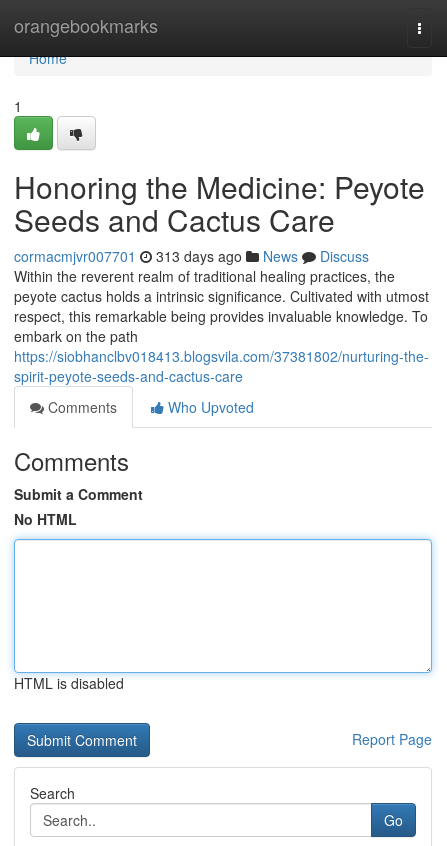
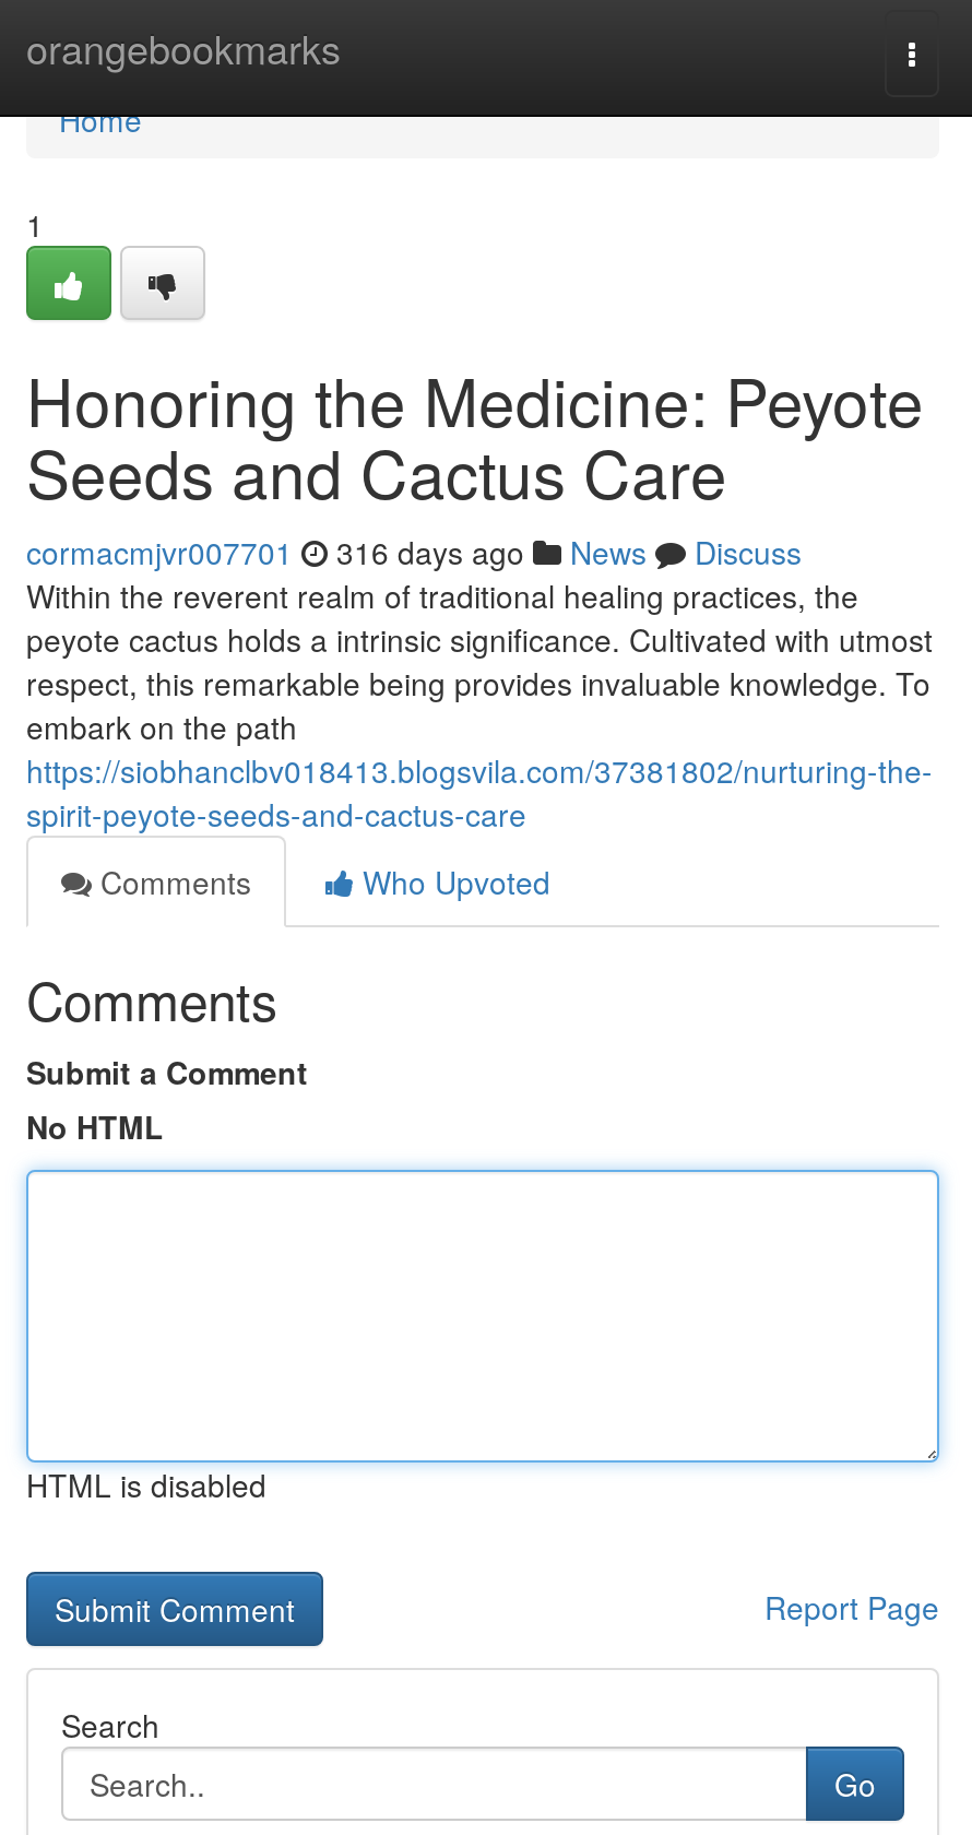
[14,246,369,266] cormacmjvr007701 313 days ago News Discuss -> [26,530,802,573] cormacmjvr007701 316 days ago News Discuss

